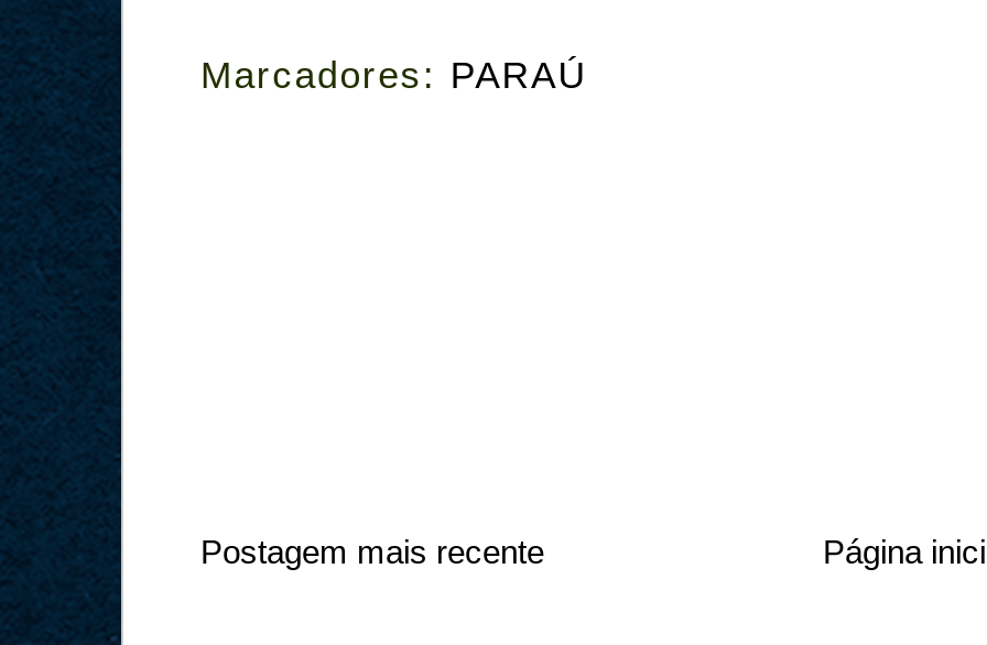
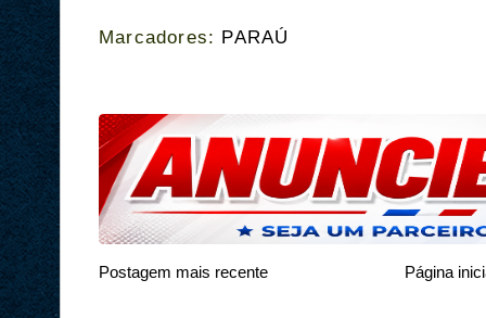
none -> [98,113,483,244] [image]

